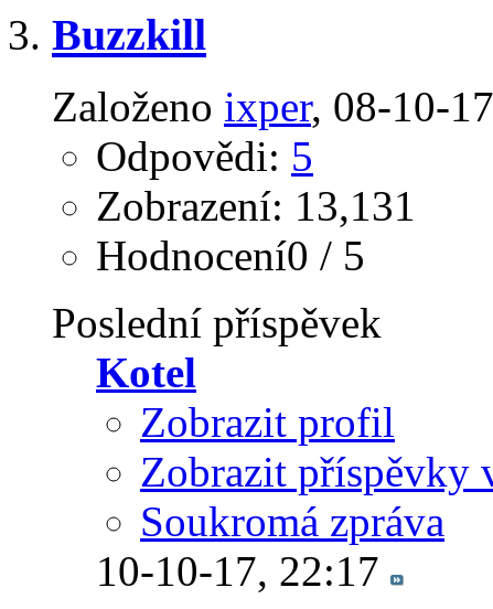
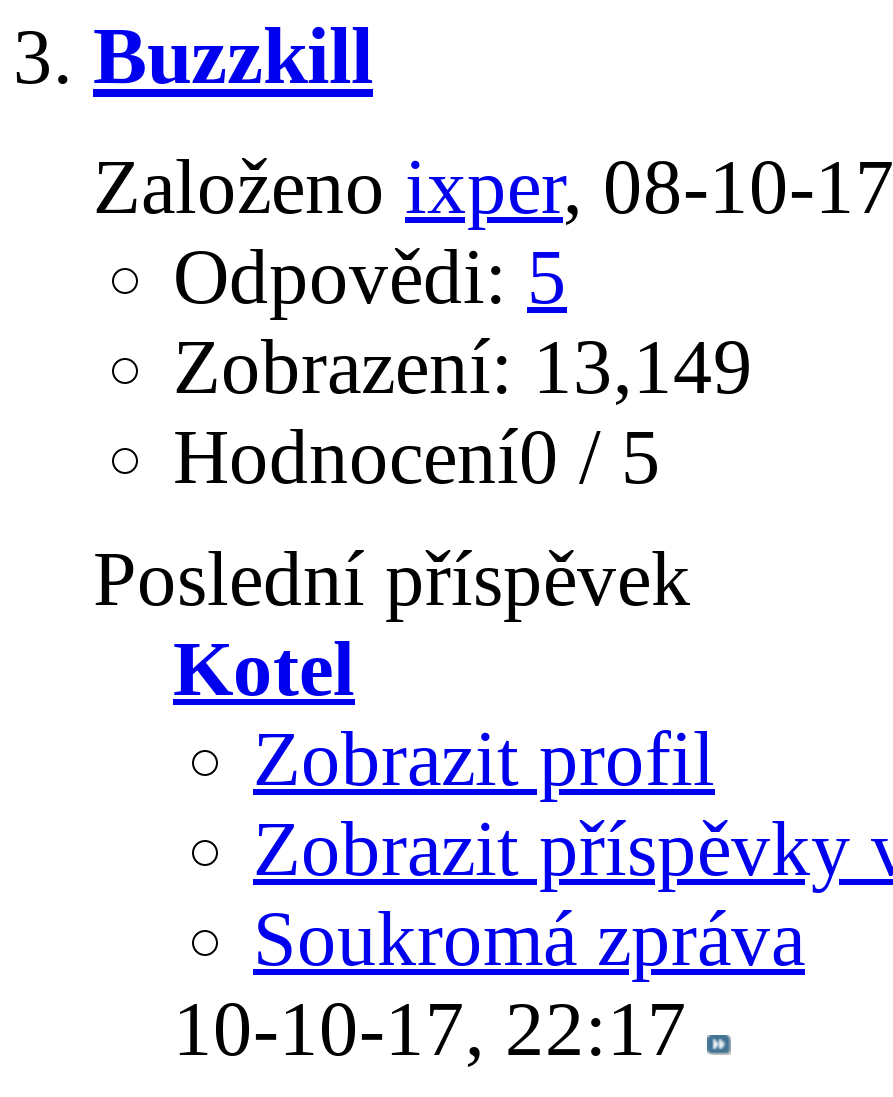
[96,182,416,229] Zobrazení: 13,131 -> [173,323,753,409] Zobrazení: 13,149

